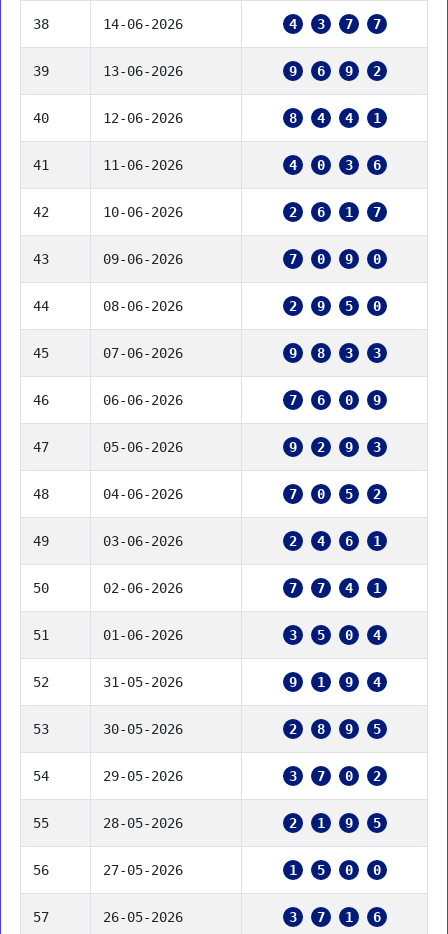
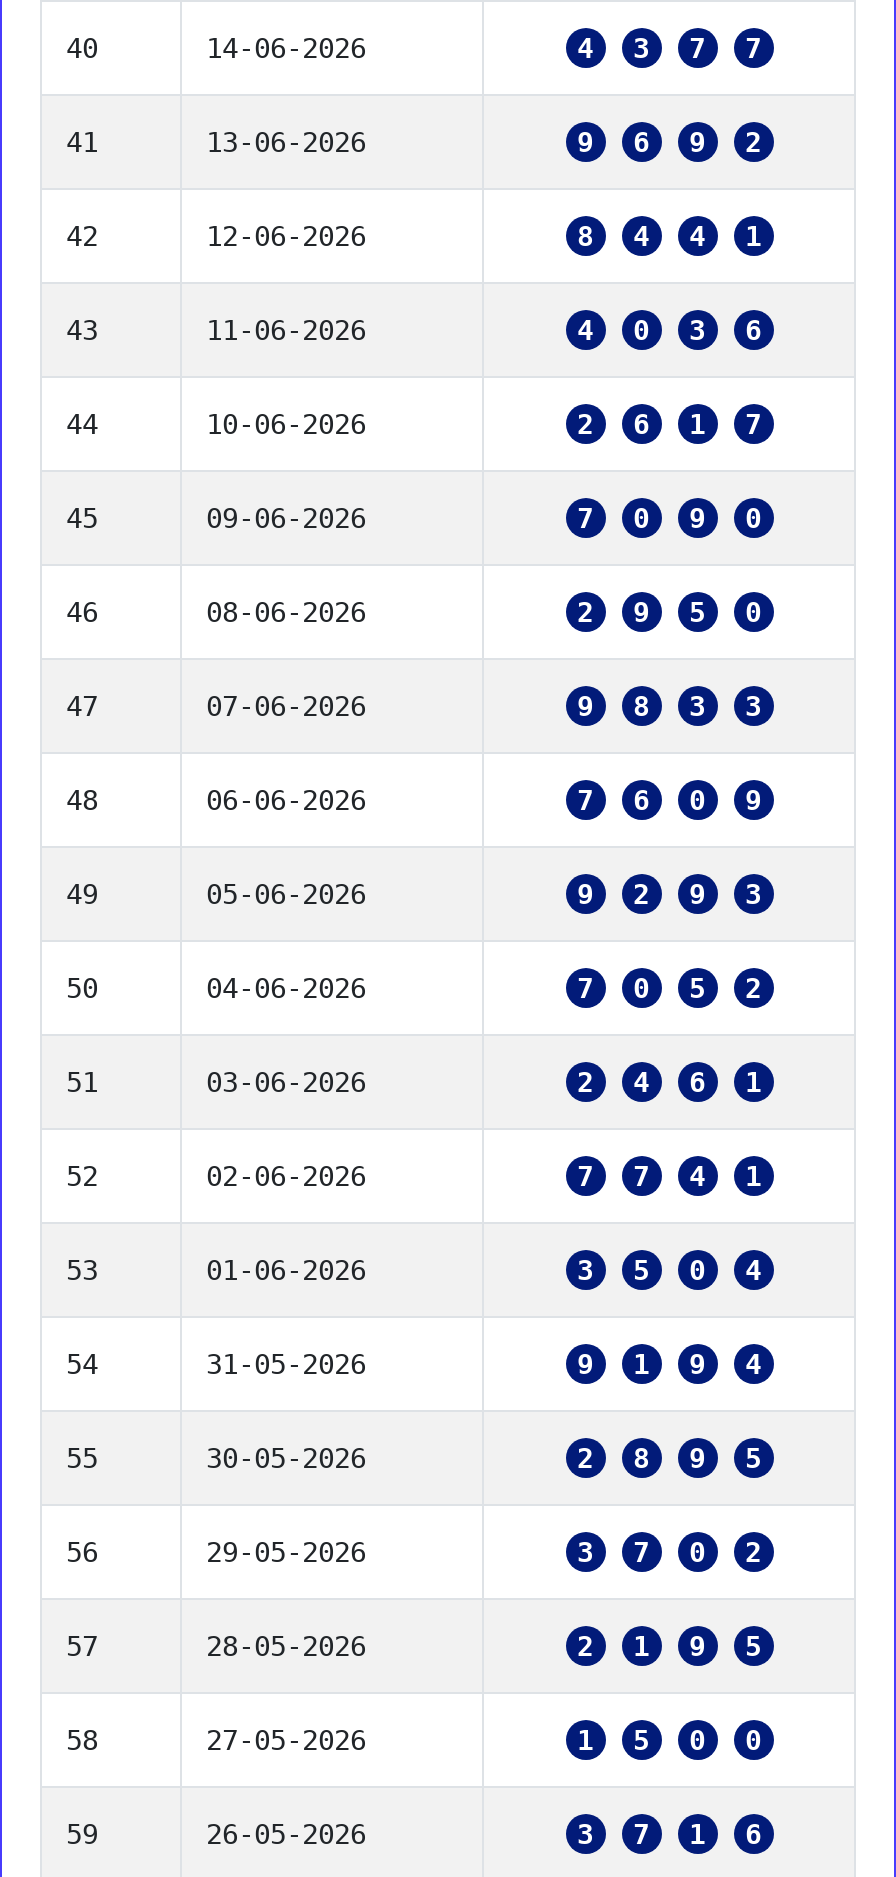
[33,16,49,32] 38 -> [66,31,98,63] 40
[33,63,49,79] 39 -> [66,125,98,157] 41
[33,110,49,126] 40 -> [66,219,98,251] 42
[33,157,49,173] 41 -> [66,313,98,345] 43
[33,204,49,220] 42 -> [66,407,98,439] 44
[33,251,49,267] 43 -> [66,501,98,533] 45
[33,298,49,314] 44 -> [66,595,98,627] 46
[33,345,49,361] 45 -> [66,689,98,721] 47
[33,392,49,408] 46 -> [66,783,98,815] 48
[33,439,49,455] 47 -> [66,877,98,909] 49
[33,486,49,502] 48 -> [66,971,98,1003] 50
[33,533,49,549] 49 -> [66,1065,98,1097] 51
[33,580,49,596] 50 -> [66,1159,98,1191] 52
[33,627,49,643] 51 -> [66,1253,98,1285] 53
[33,674,49,690] 52 -> [66,1347,98,1379] 54
[33,721,49,737] 53 -> [66,1441,98,1473] 55
[33,768,49,784] 54 -> [66,1535,98,1567] 56
[33,815,49,831] 55 -> [66,1629,98,1661] 57
[33,862,49,878] 56 -> [66,1723,98,1755] 58
[33,909,49,925] 57 -> [66,1817,98,1849] 59

